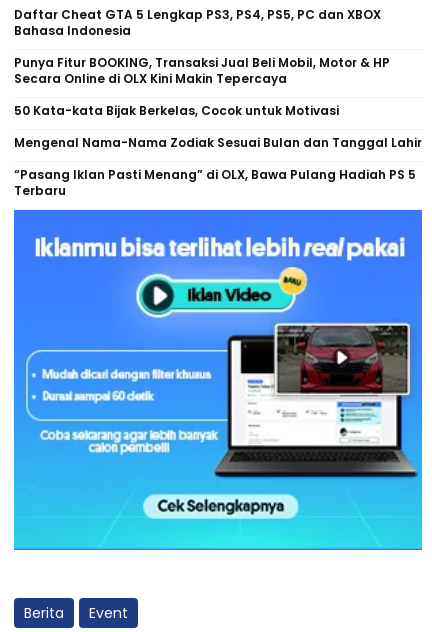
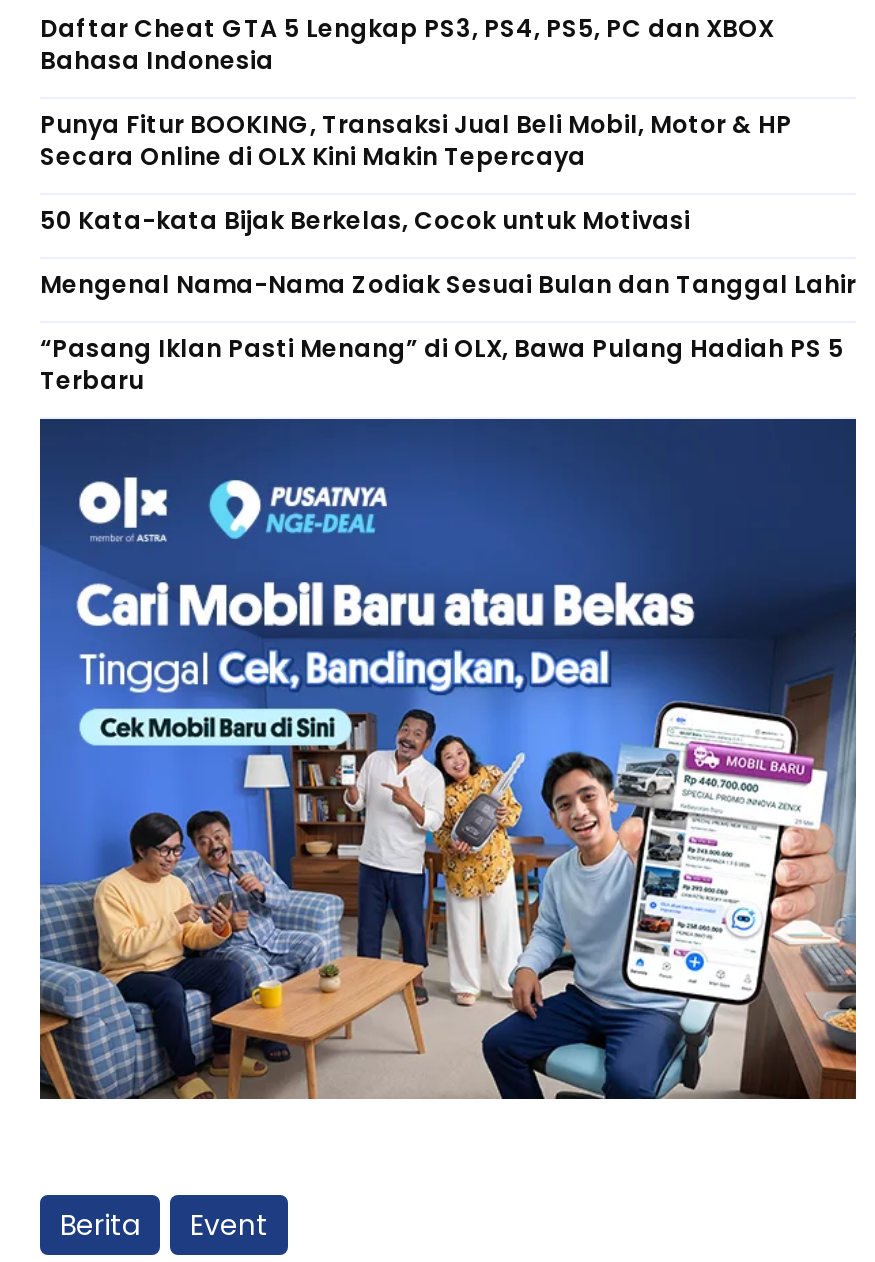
[13,210,423,551] [image] -> [38,416,858,1102] [image]

